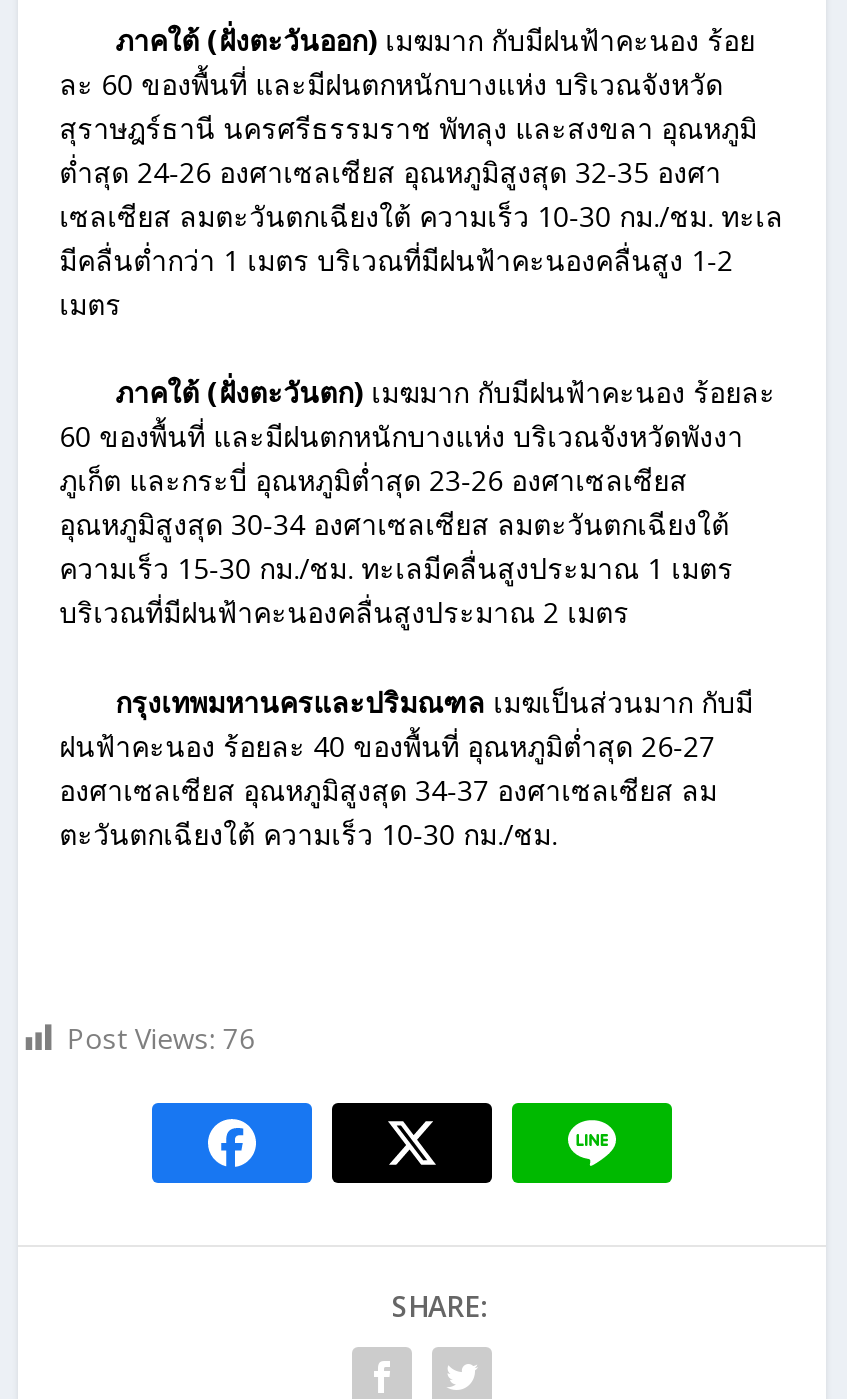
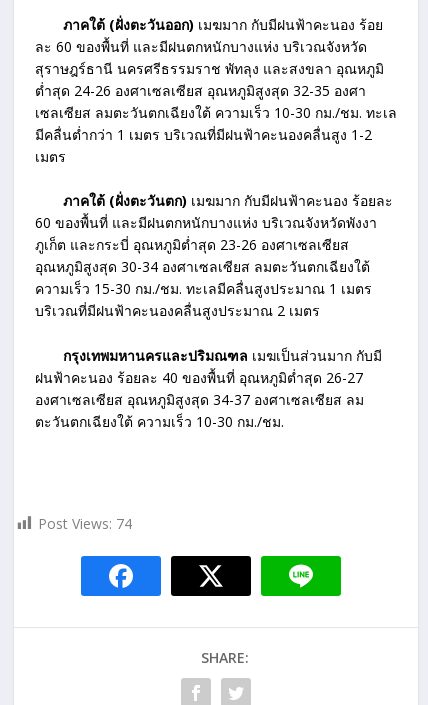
[67,1019,255,1057] Post Views: 76 -> [38,514,132,533] Post Views: 74

